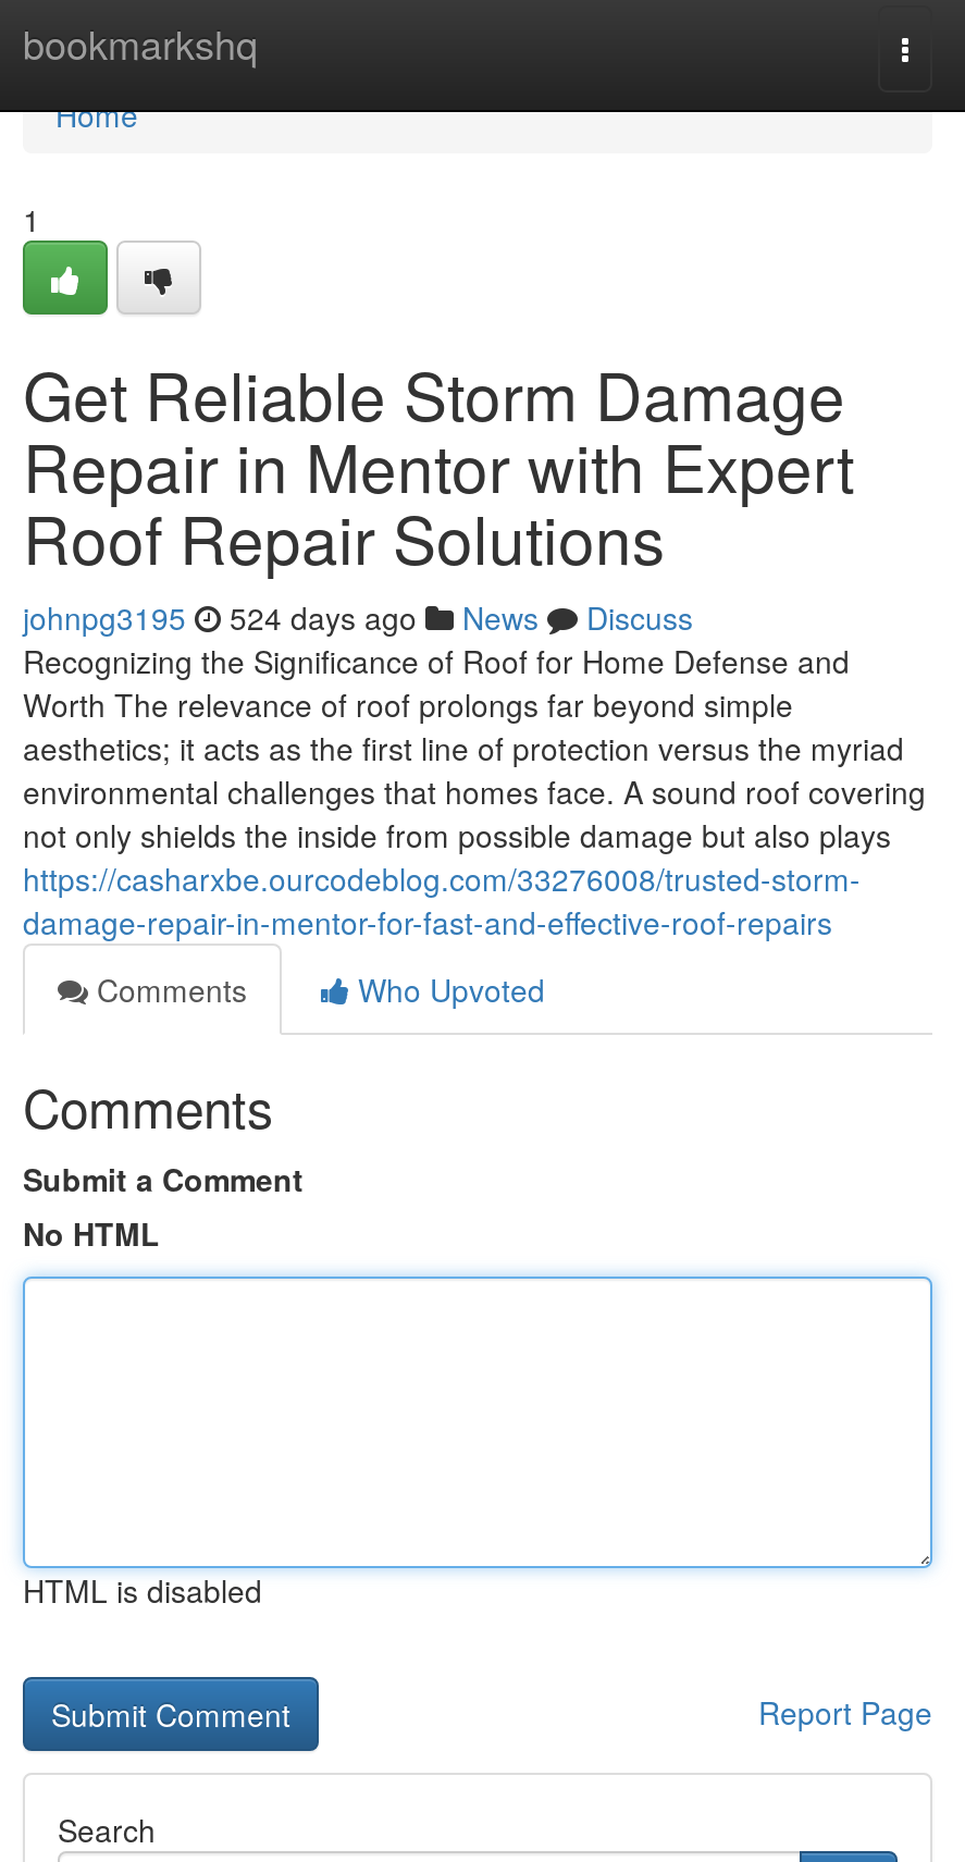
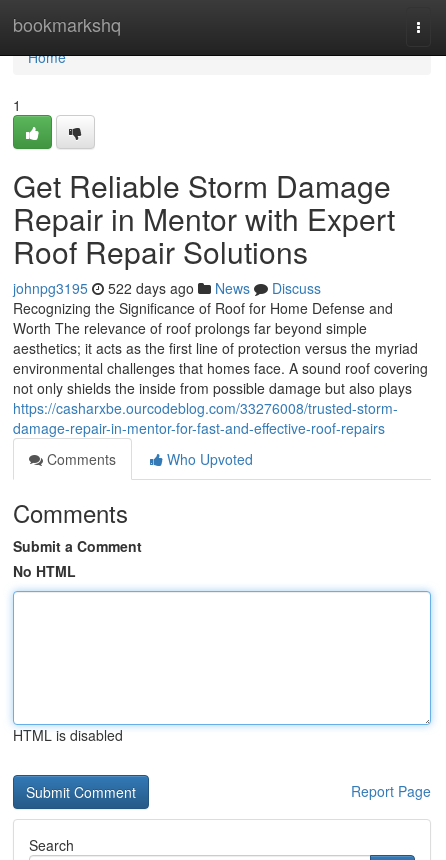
[23,595,693,639] johnpg3195 524 days ago News Discuss -> [13,278,321,298] johnpg3195 522 days ago News Discuss

